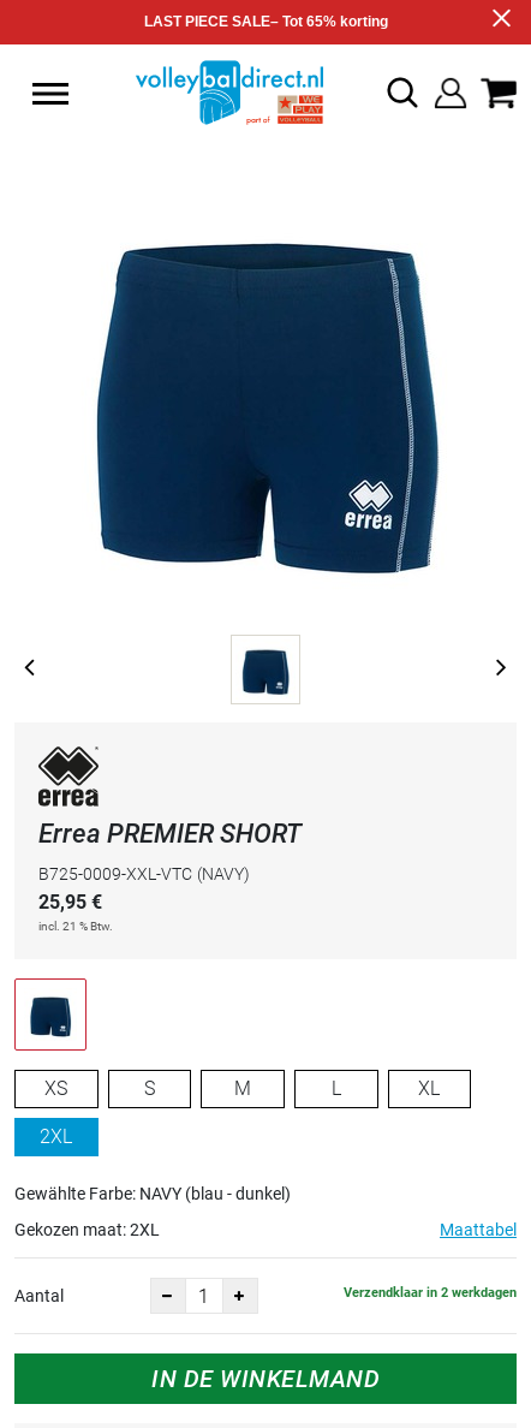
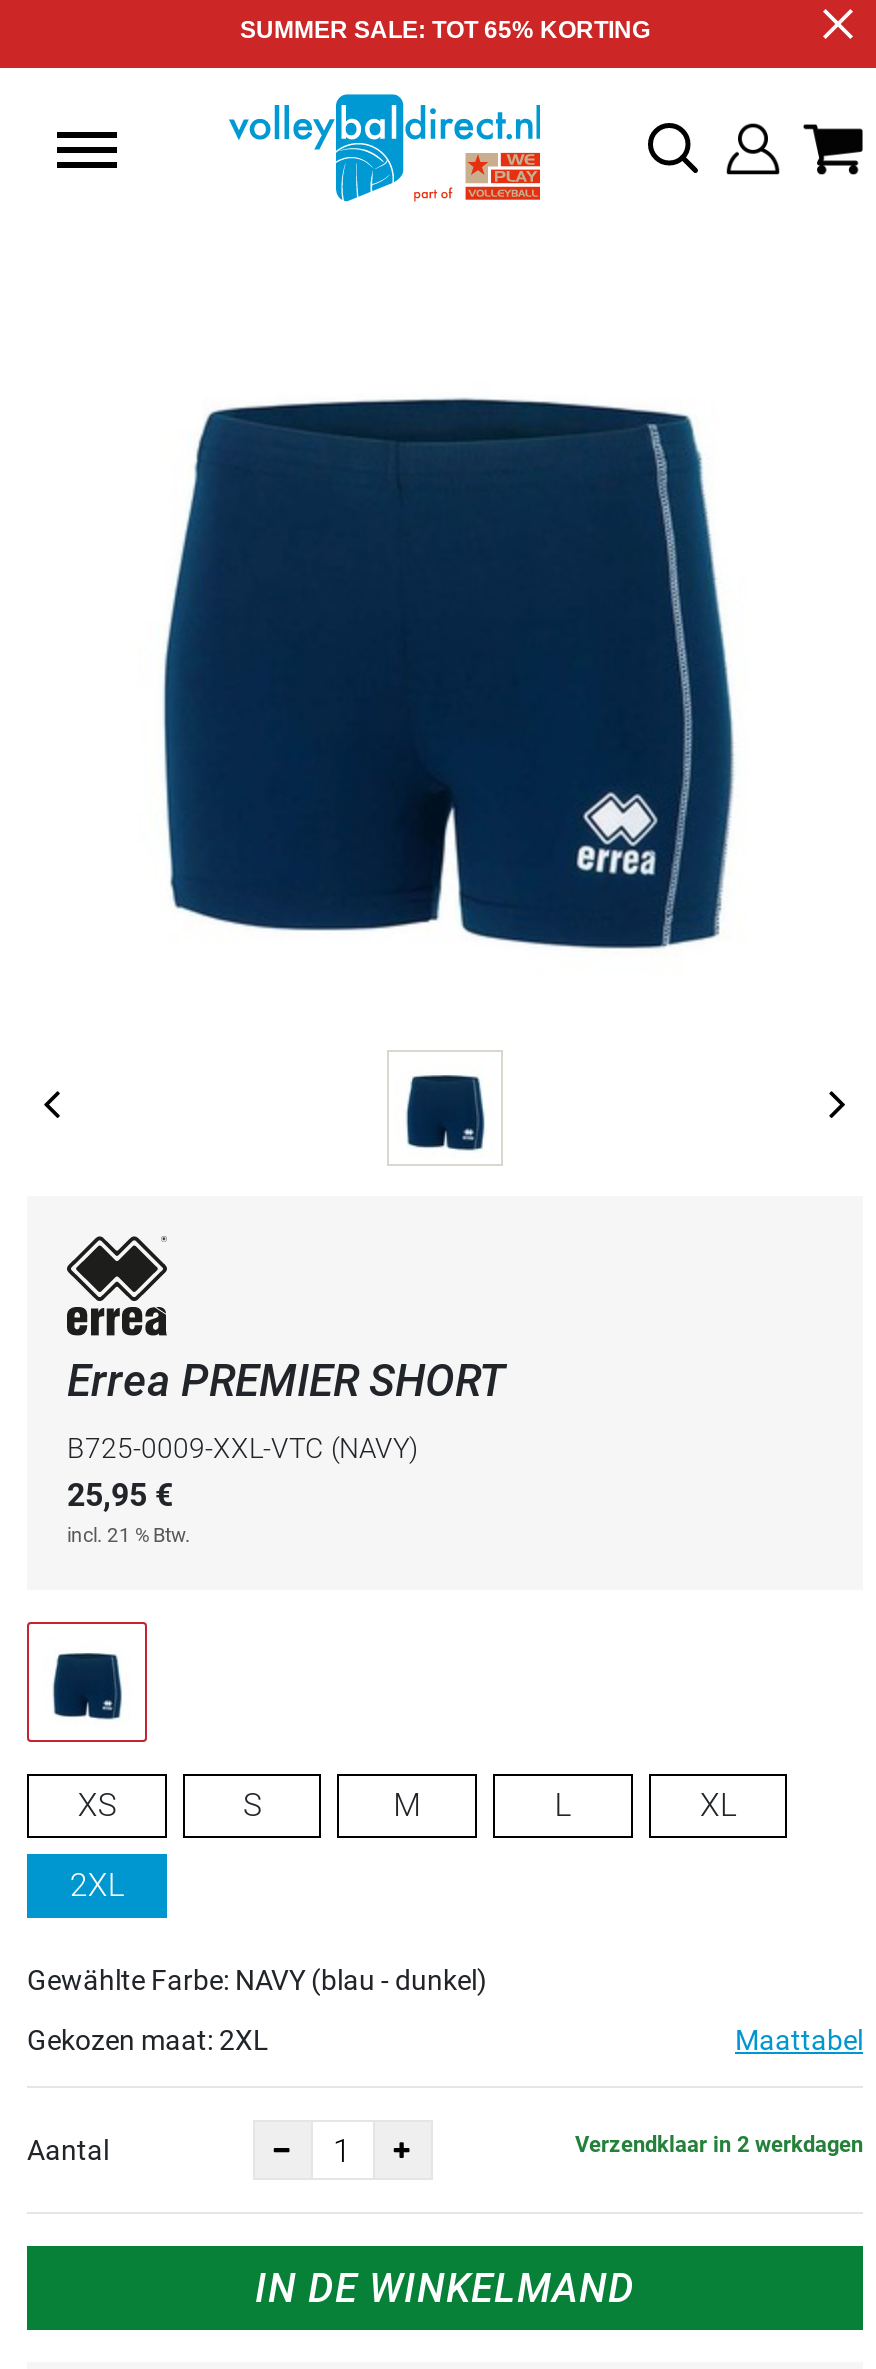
[144,13,387,30] LAST PIECE SALE– Tot 65% korting -> [240,16,650,44] SUMMER SALE: TOT 65% KORTING

